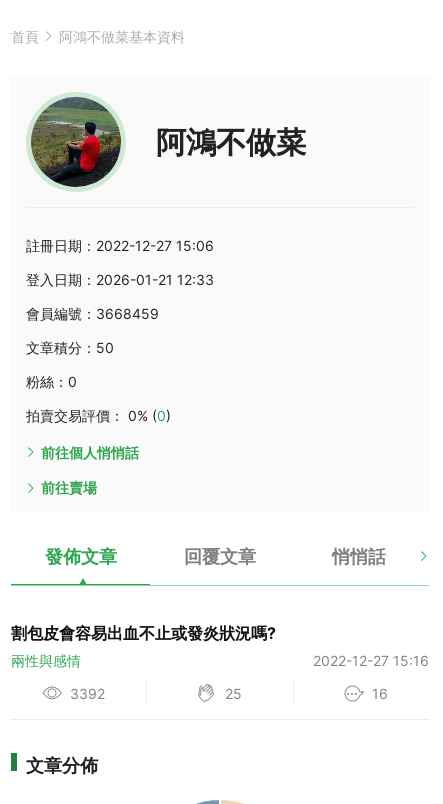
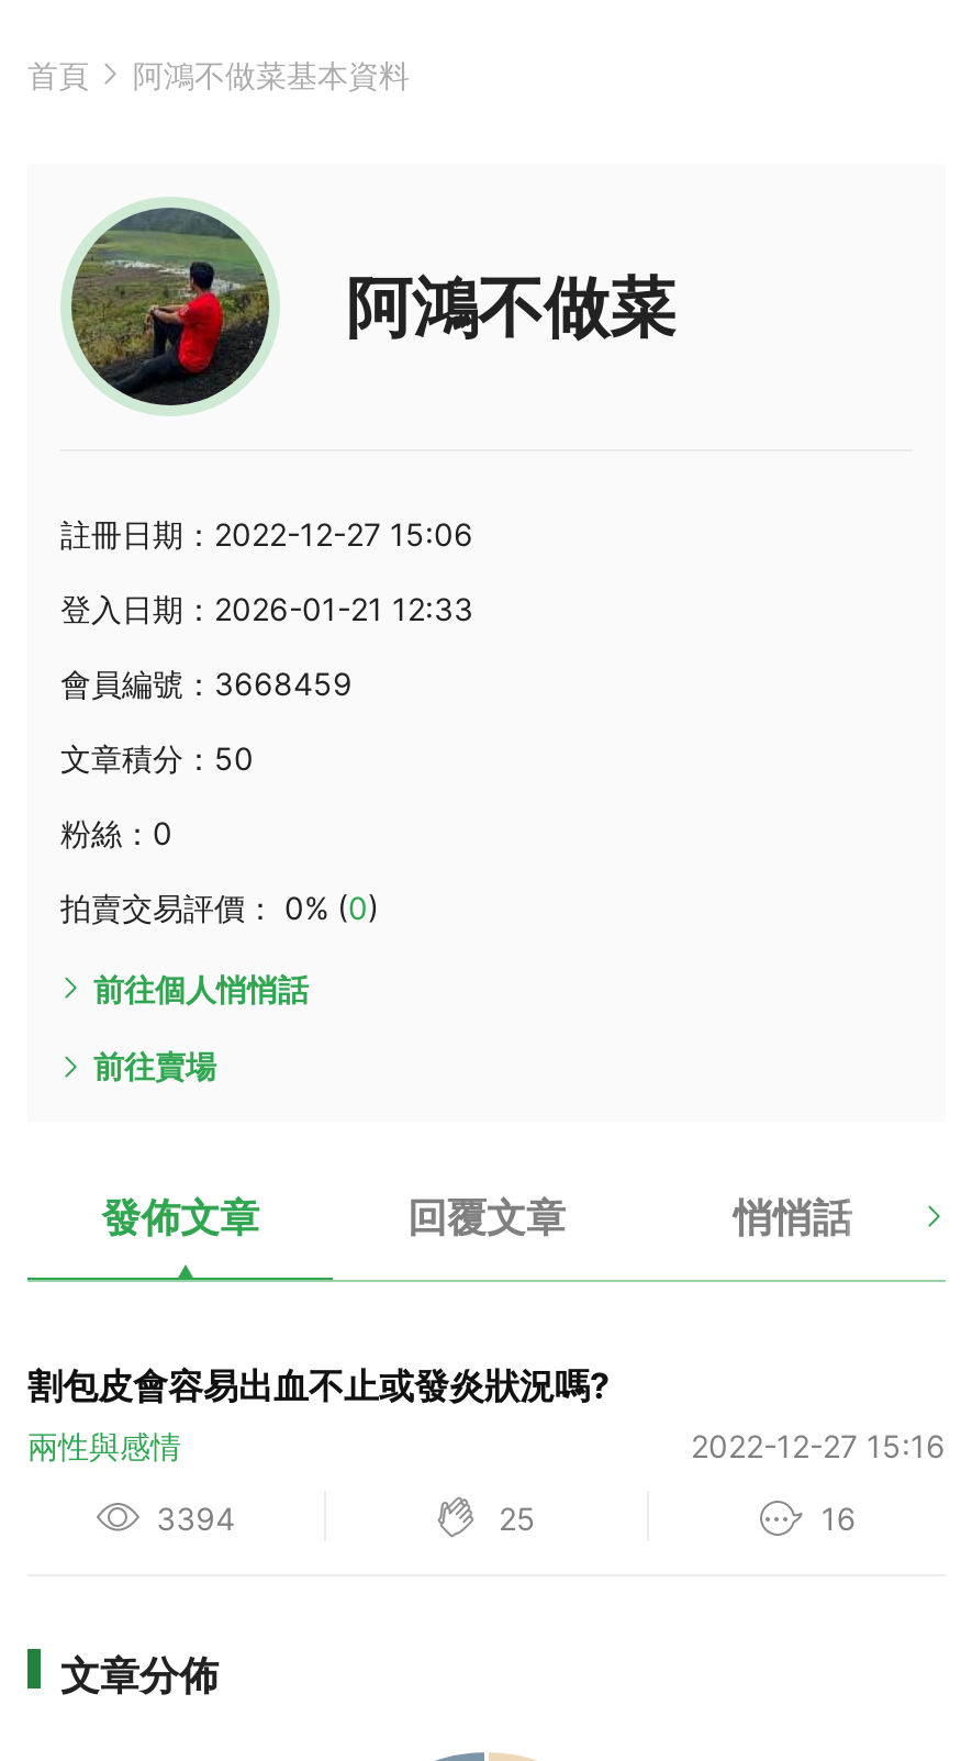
[70,685,105,702] 3392 -> [156,1499,235,1536] 3394

